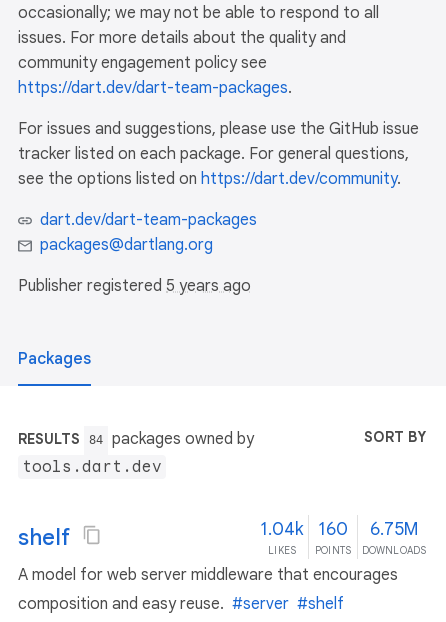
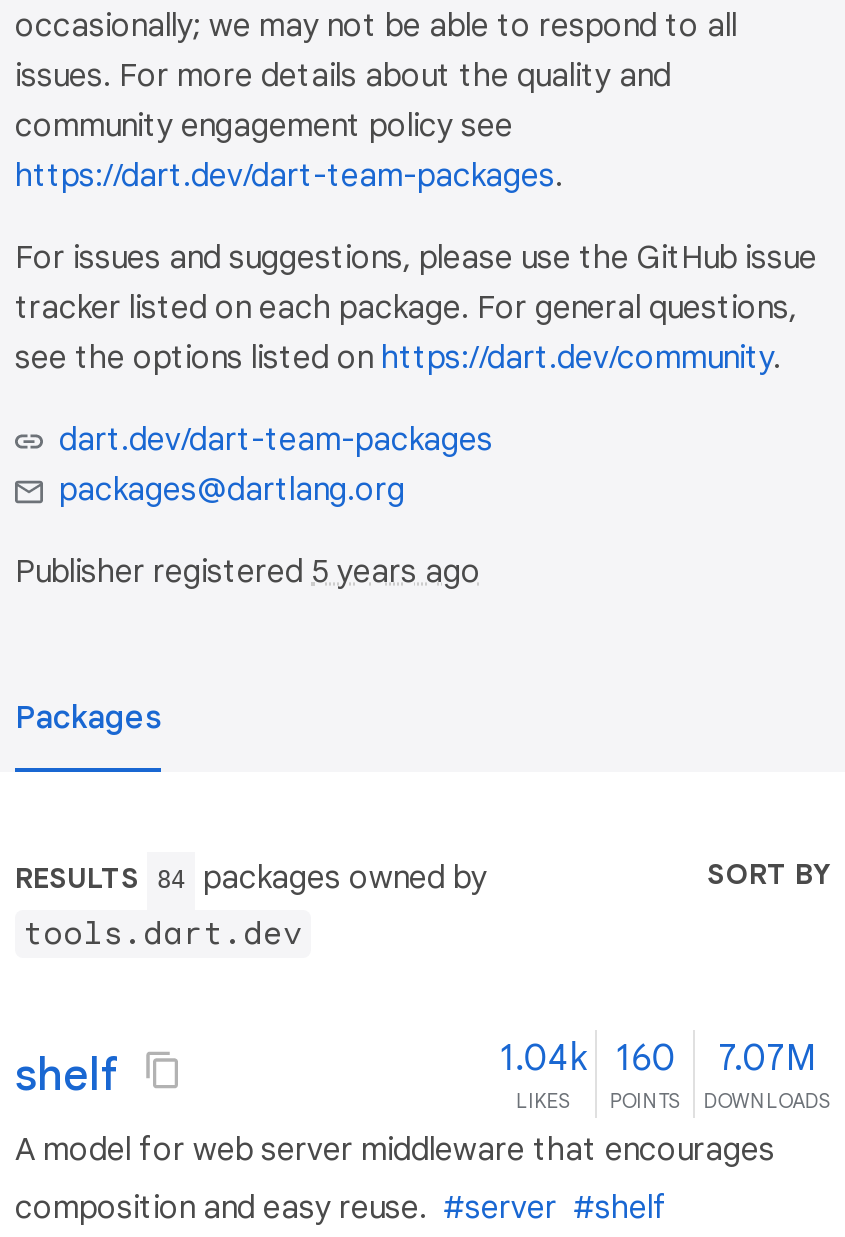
[260,518,418,540] 1.04k 160 6.75M -> [499,1036,816,1080] 1.04k 160 7.07M

